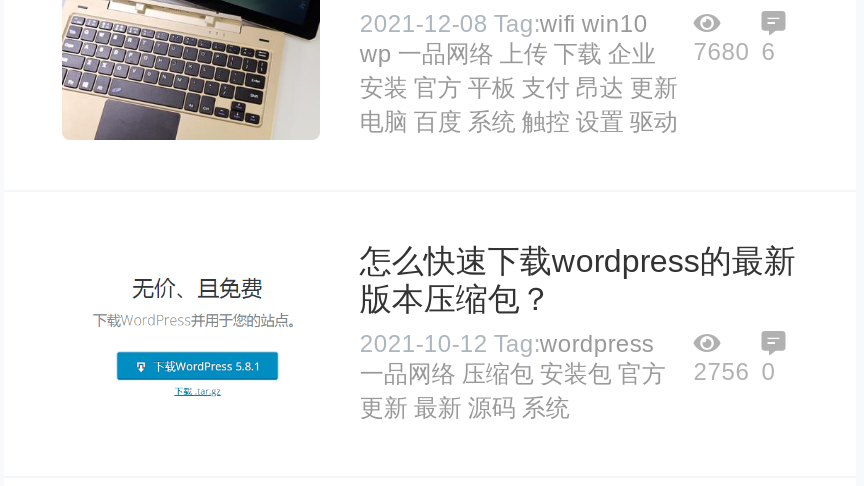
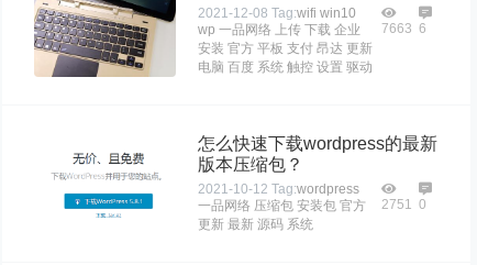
[360,38,776,68] wp 一品网络 上传 下载 企业 7680 6 -> [198,21,426,37] wp 一品网络 上传 下载 企业 7663 6
[360,358,776,388] 一品网络 压缩包 安装包 官方 2756 0 -> [198,197,426,213] 一品网络 压缩包 安装包 官方 2751 0

